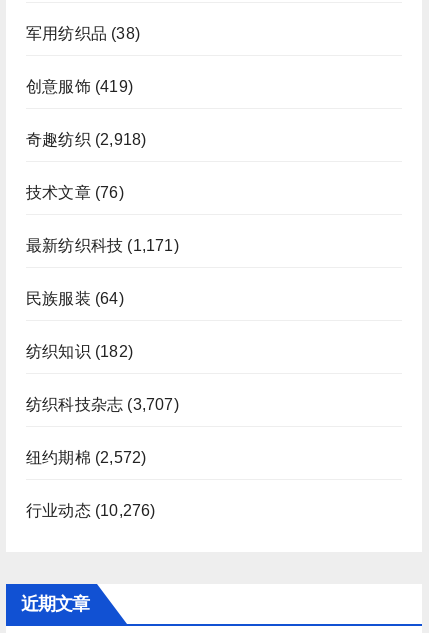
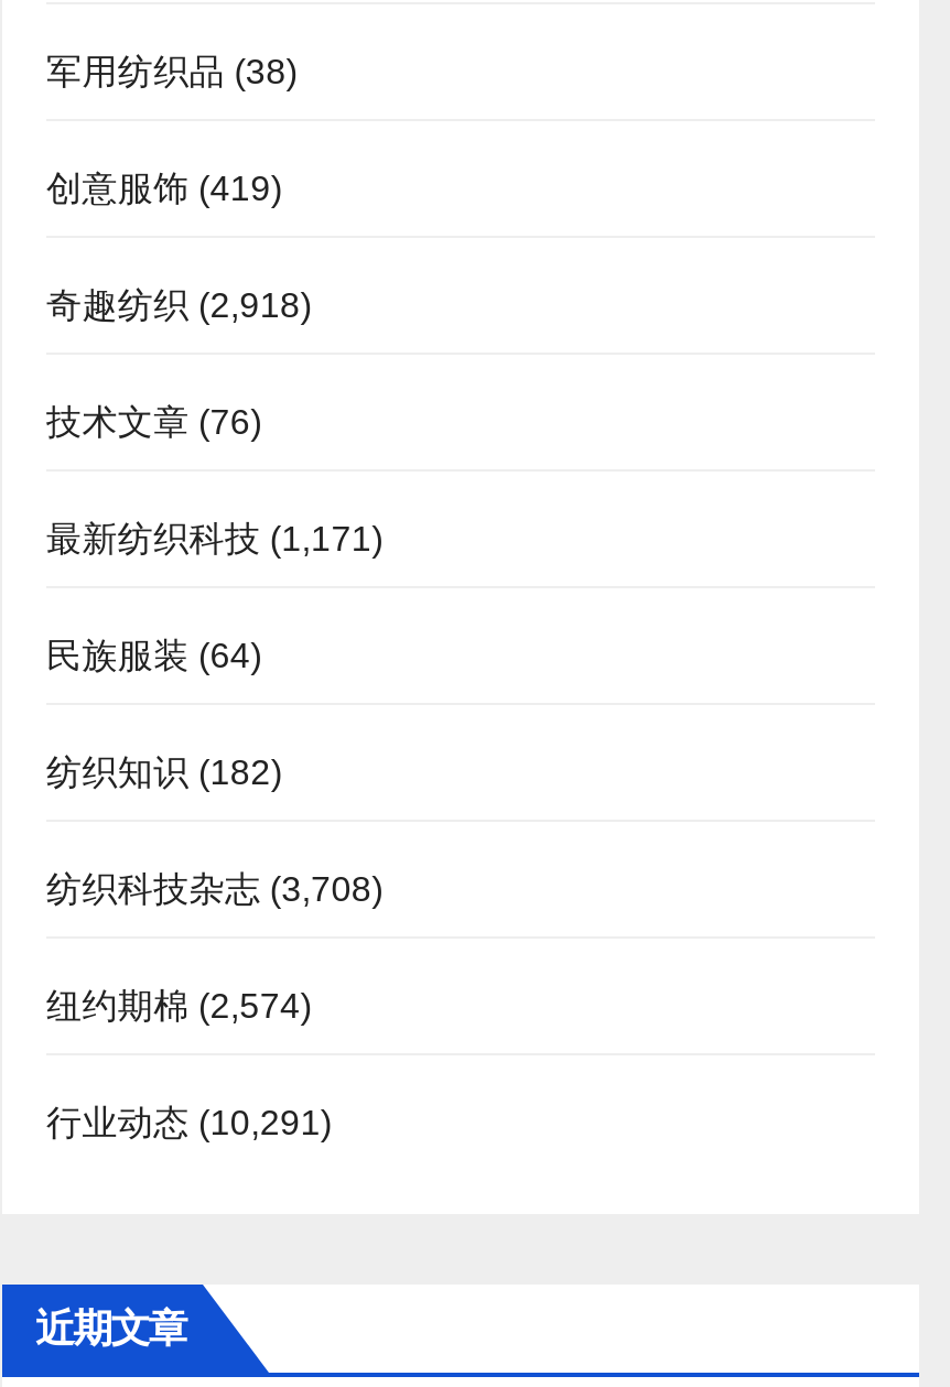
[26,396,179,413] 纺织科技杂志(3,707) -> [46,871,383,908] 纺织科技杂志(3,708)
[26,449,146,466] 纽约期棉(2,572) -> [46,988,312,1025] 纽约期棉(2,574)
[26,502,156,519] 行业动态(10,276) -> [46,1105,332,1142] 行业动态(10,291)

